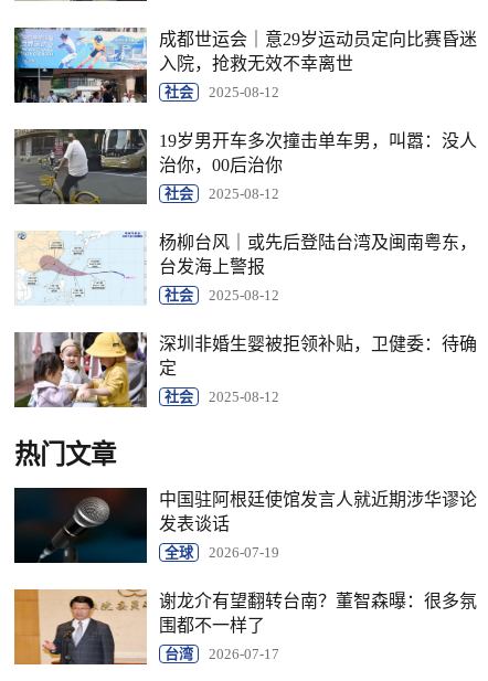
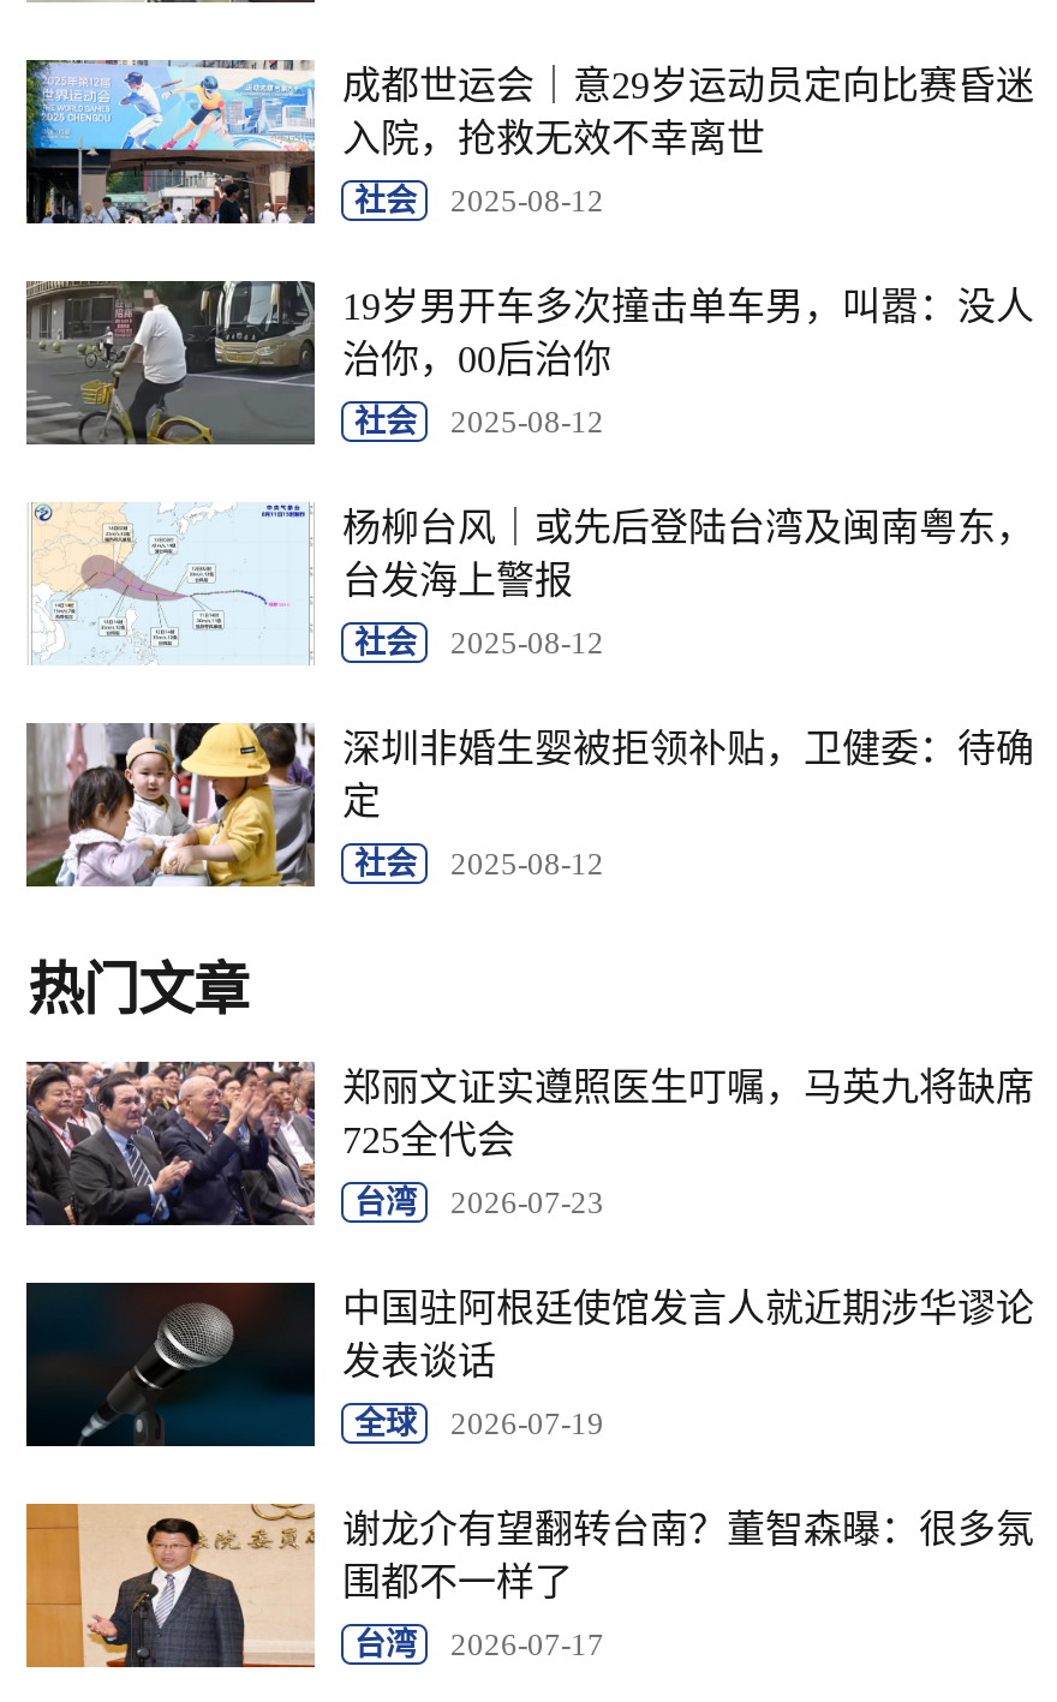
none -> [24,1059,1034,1228] [image] | 郑丽文证实遵照医生叮嘱，马英九将缺席 | 725全代会 | 台湾 | 2026-07-23

